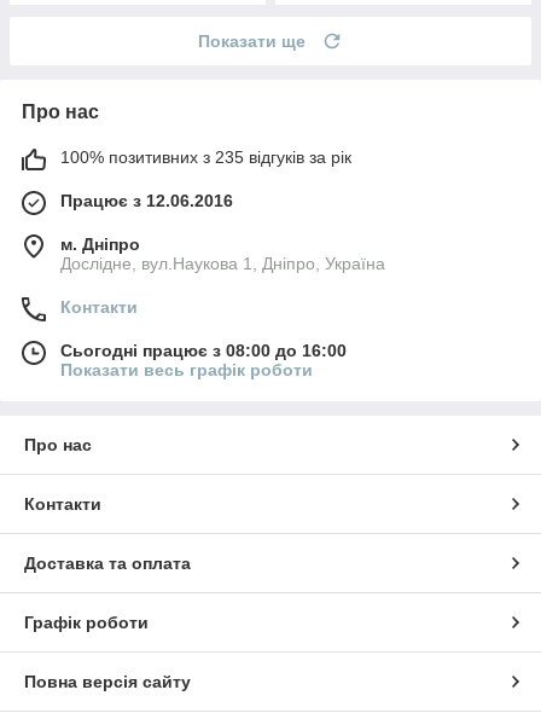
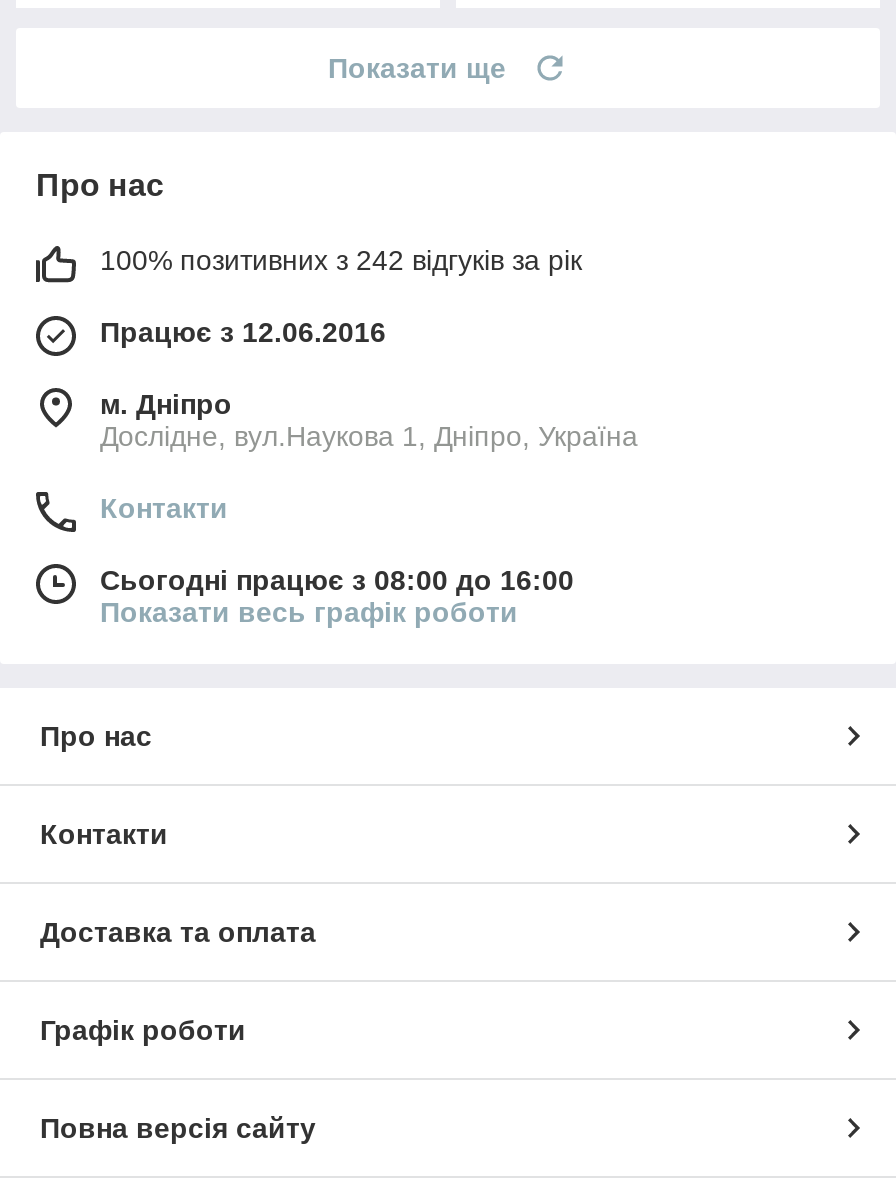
[60,147,351,167] 100% позитивних з 235 відгуків за рік -> [100,244,582,276] 100% позитивних з 242 відгуків за рік

